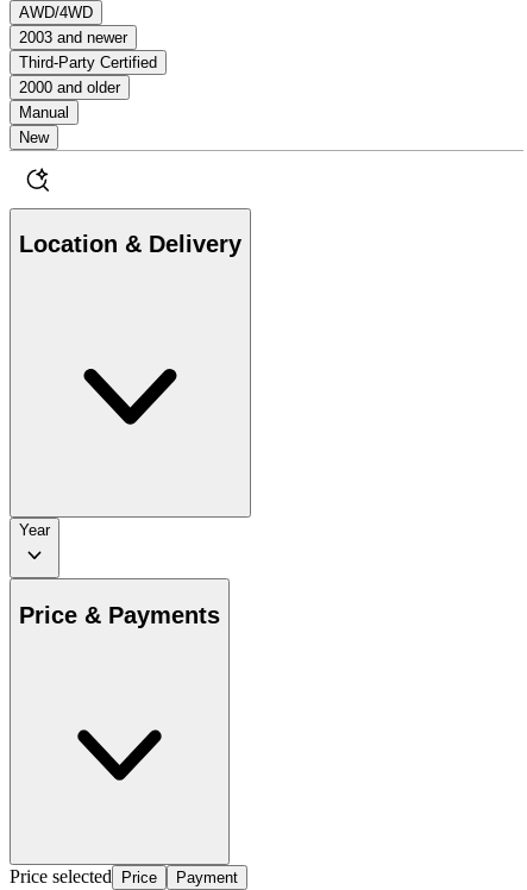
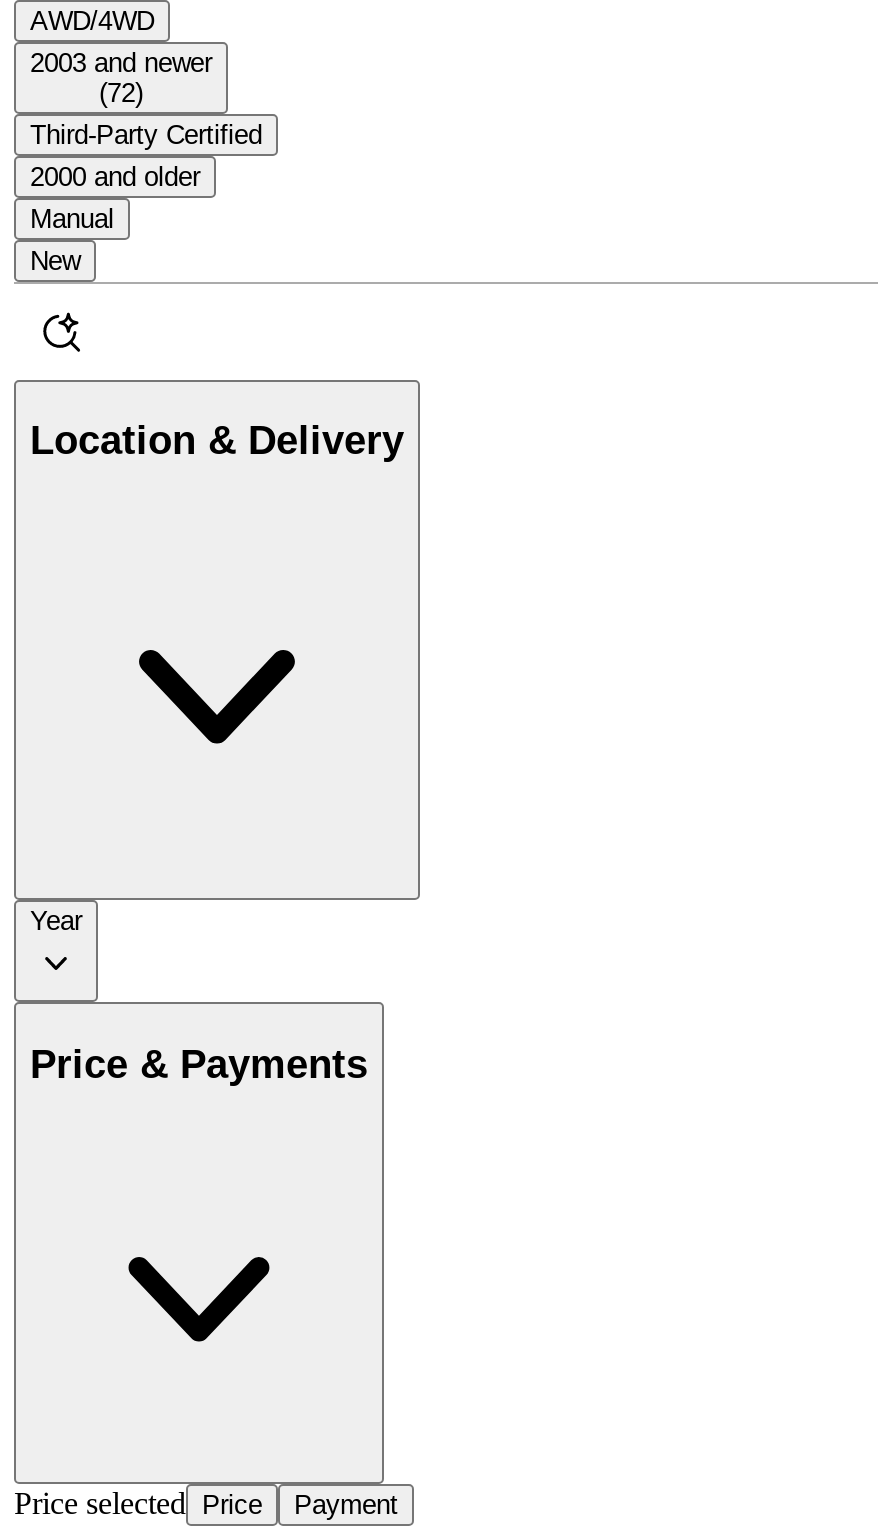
none -> [99,78,143,108] (72)

